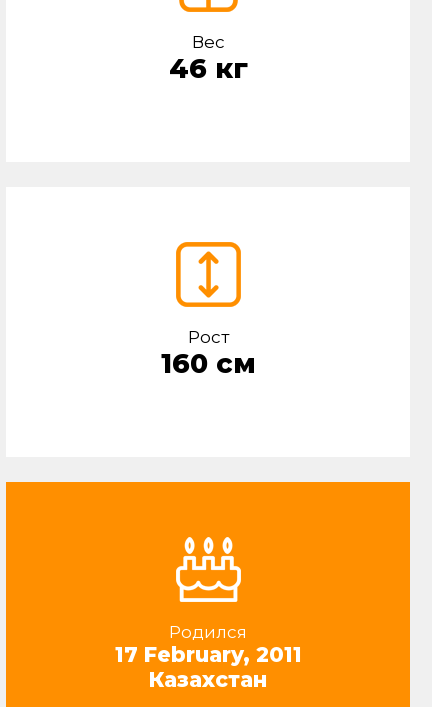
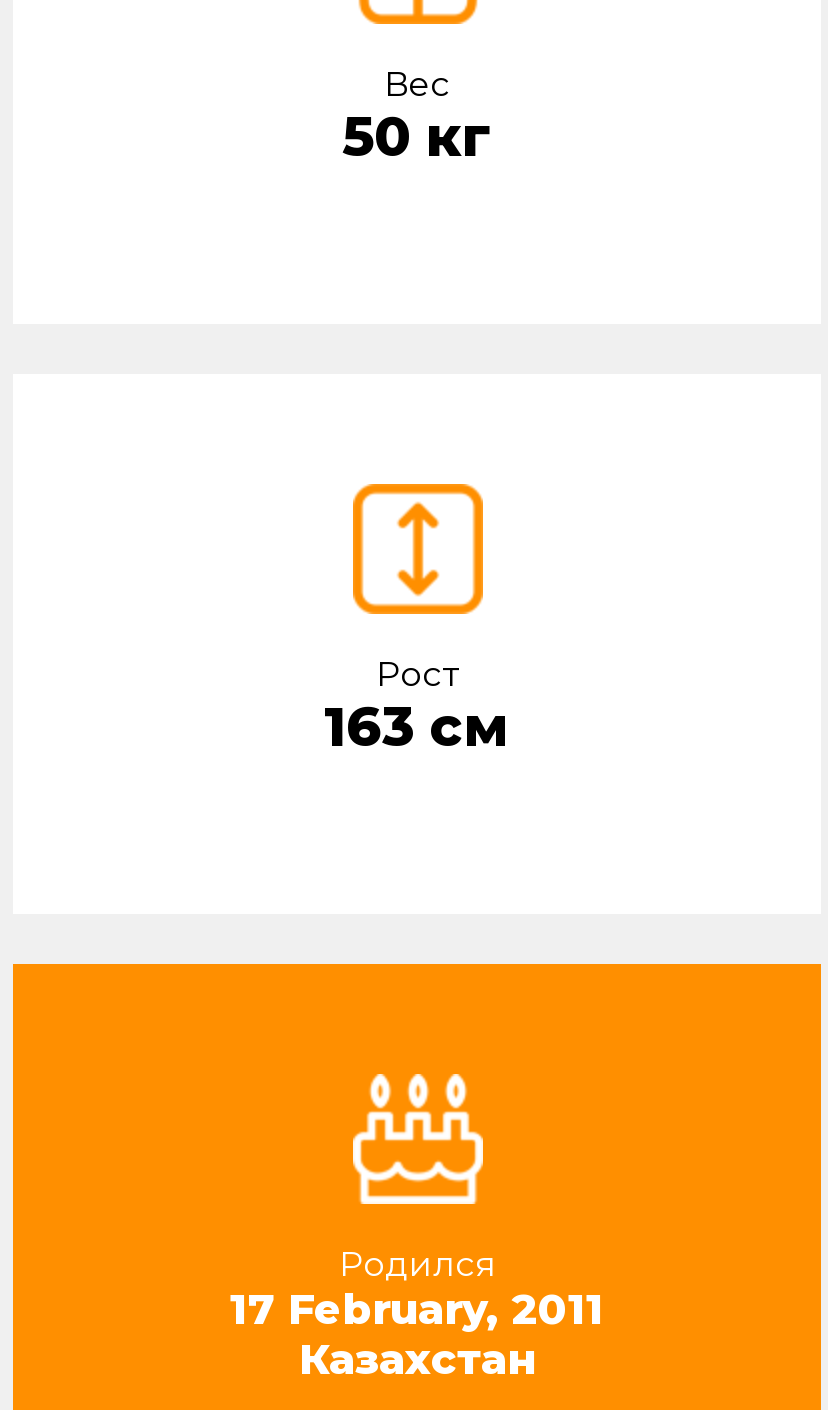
[168,52,247,85] 46 кг -> [342,104,492,170] 50 кг
[160,347,255,380] 160 см -> [324,694,510,760] 163 см

